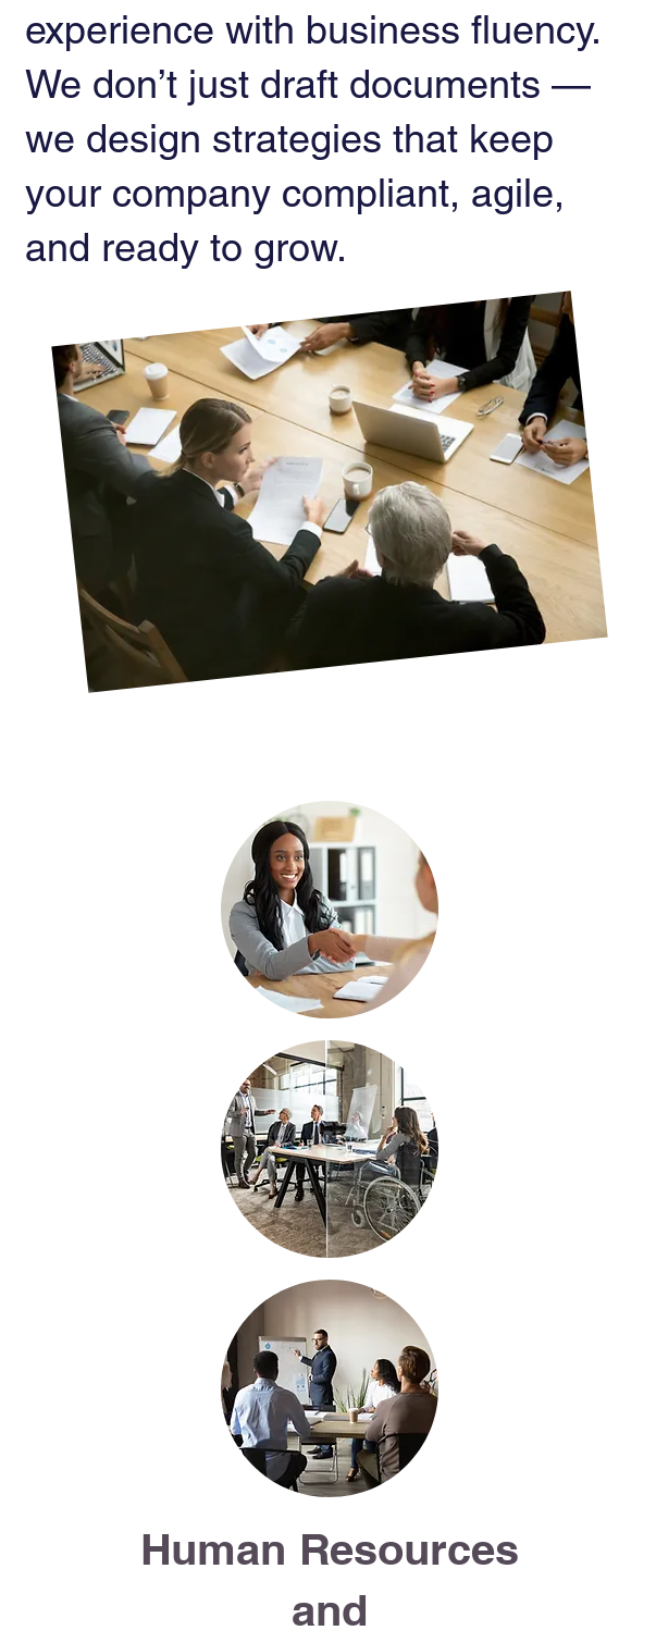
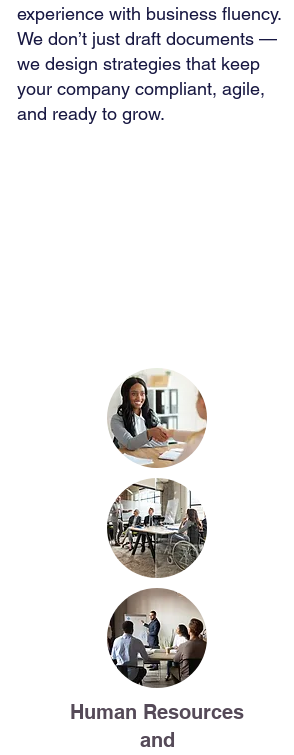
[49,289,608,694] [image] -> none

